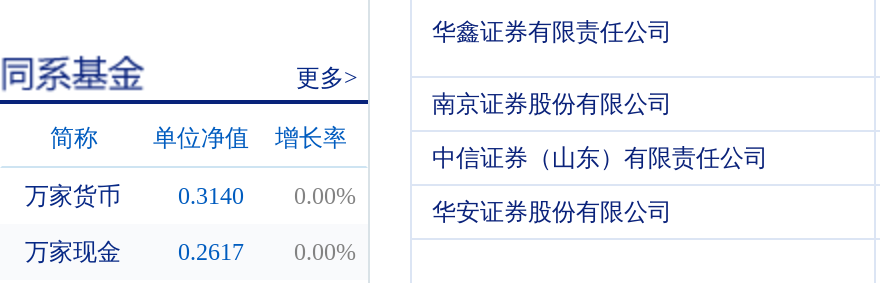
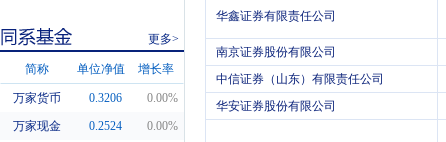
[178,182,356,210] 0.3140 0.00% -> [89,91,178,105] 0.3206 0.00%
[178,238,356,266] 0.2617 0.00% -> [89,119,178,133] 0.2524 0.00%

